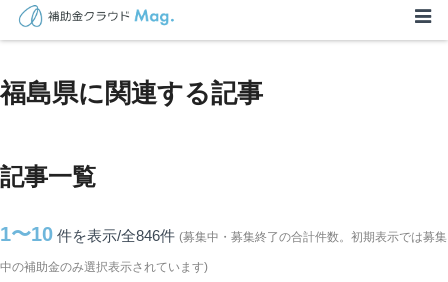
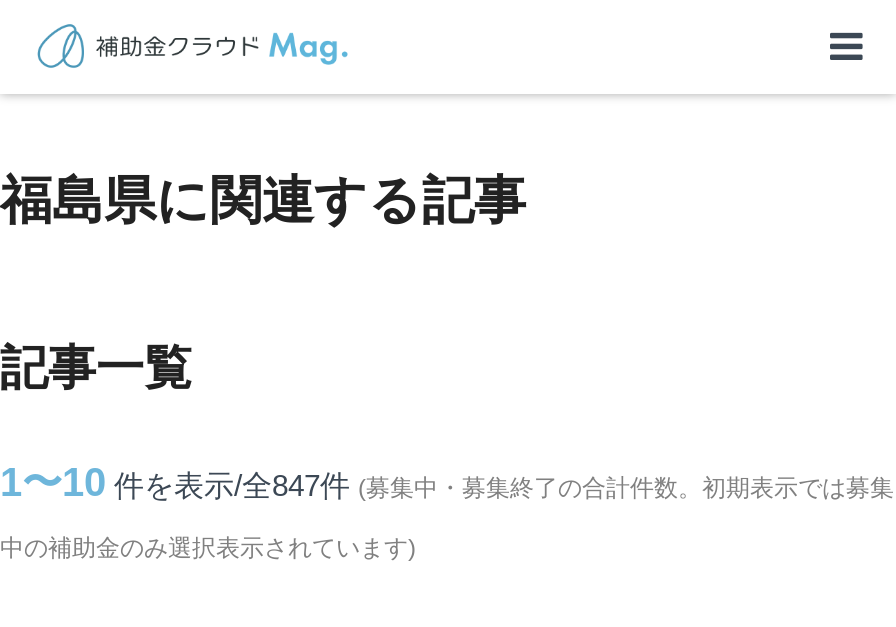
[0,223,447,245] 1〜10 件を表示/全846件(募集中・募集終了の合計件数。初期表示では募集 -> [0,460,894,504] 1〜10 件を表示/全847件(募集中・募集終了の合計件数。初期表示では募集

